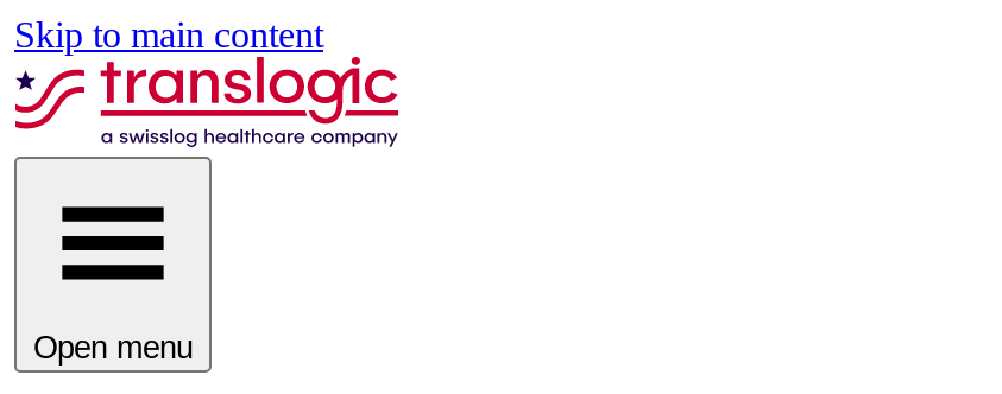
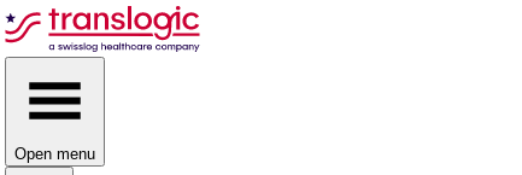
[14,14,323,55] Skip to main content -> none

